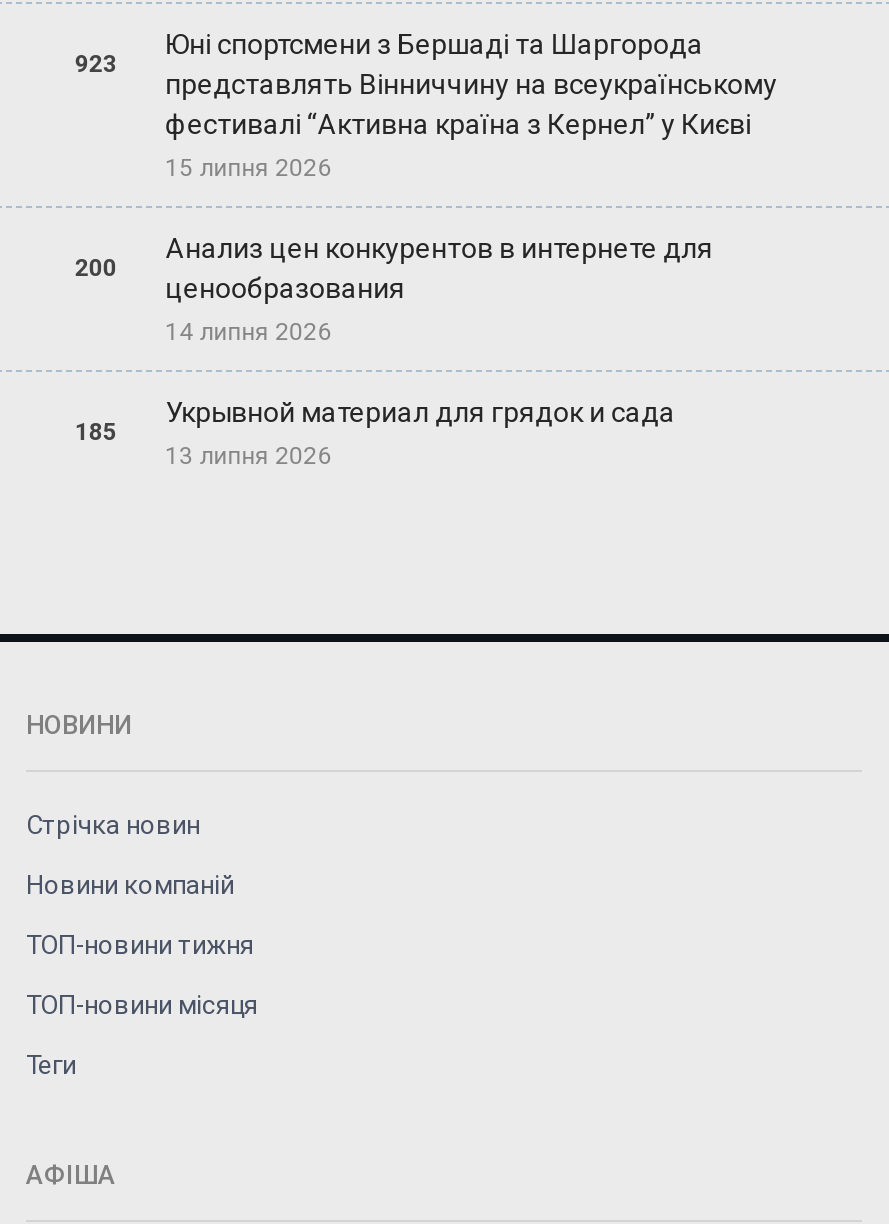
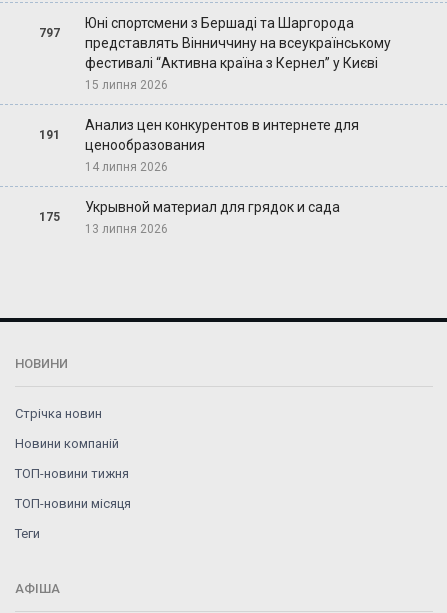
[75,49,117,77] 923 -> [39,25,60,39] 797
[75,253,117,281] 200 -> [39,127,60,141] 191
[75,417,117,445] 185 -> [39,209,60,223] 175

